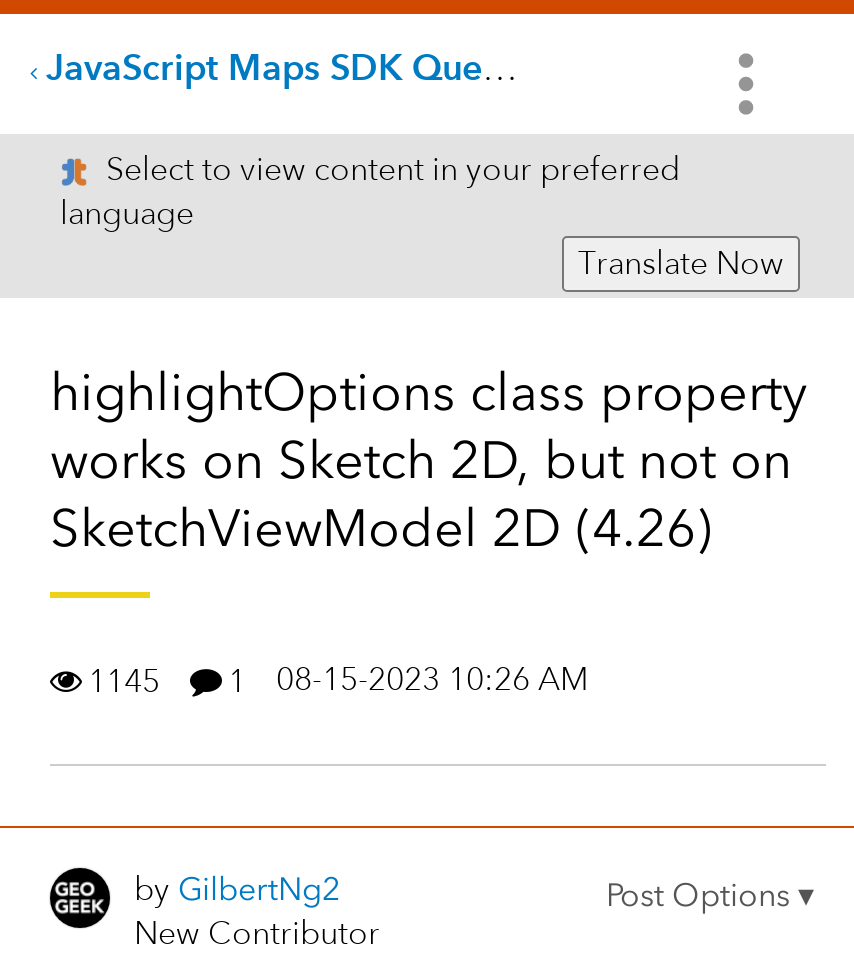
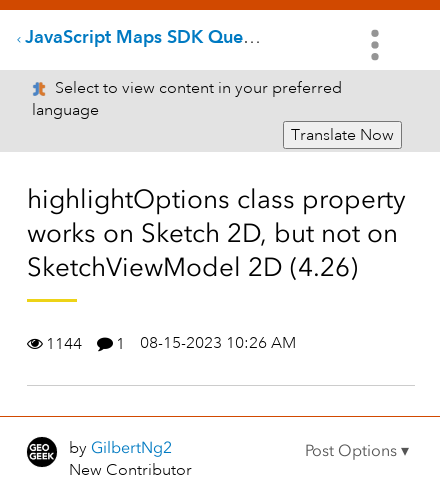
[88,660,588,702] 1145 1 08-15-2023 10:26 AM -> [46,333,296,354] 1144 1 08-15-2023 10:26 AM

